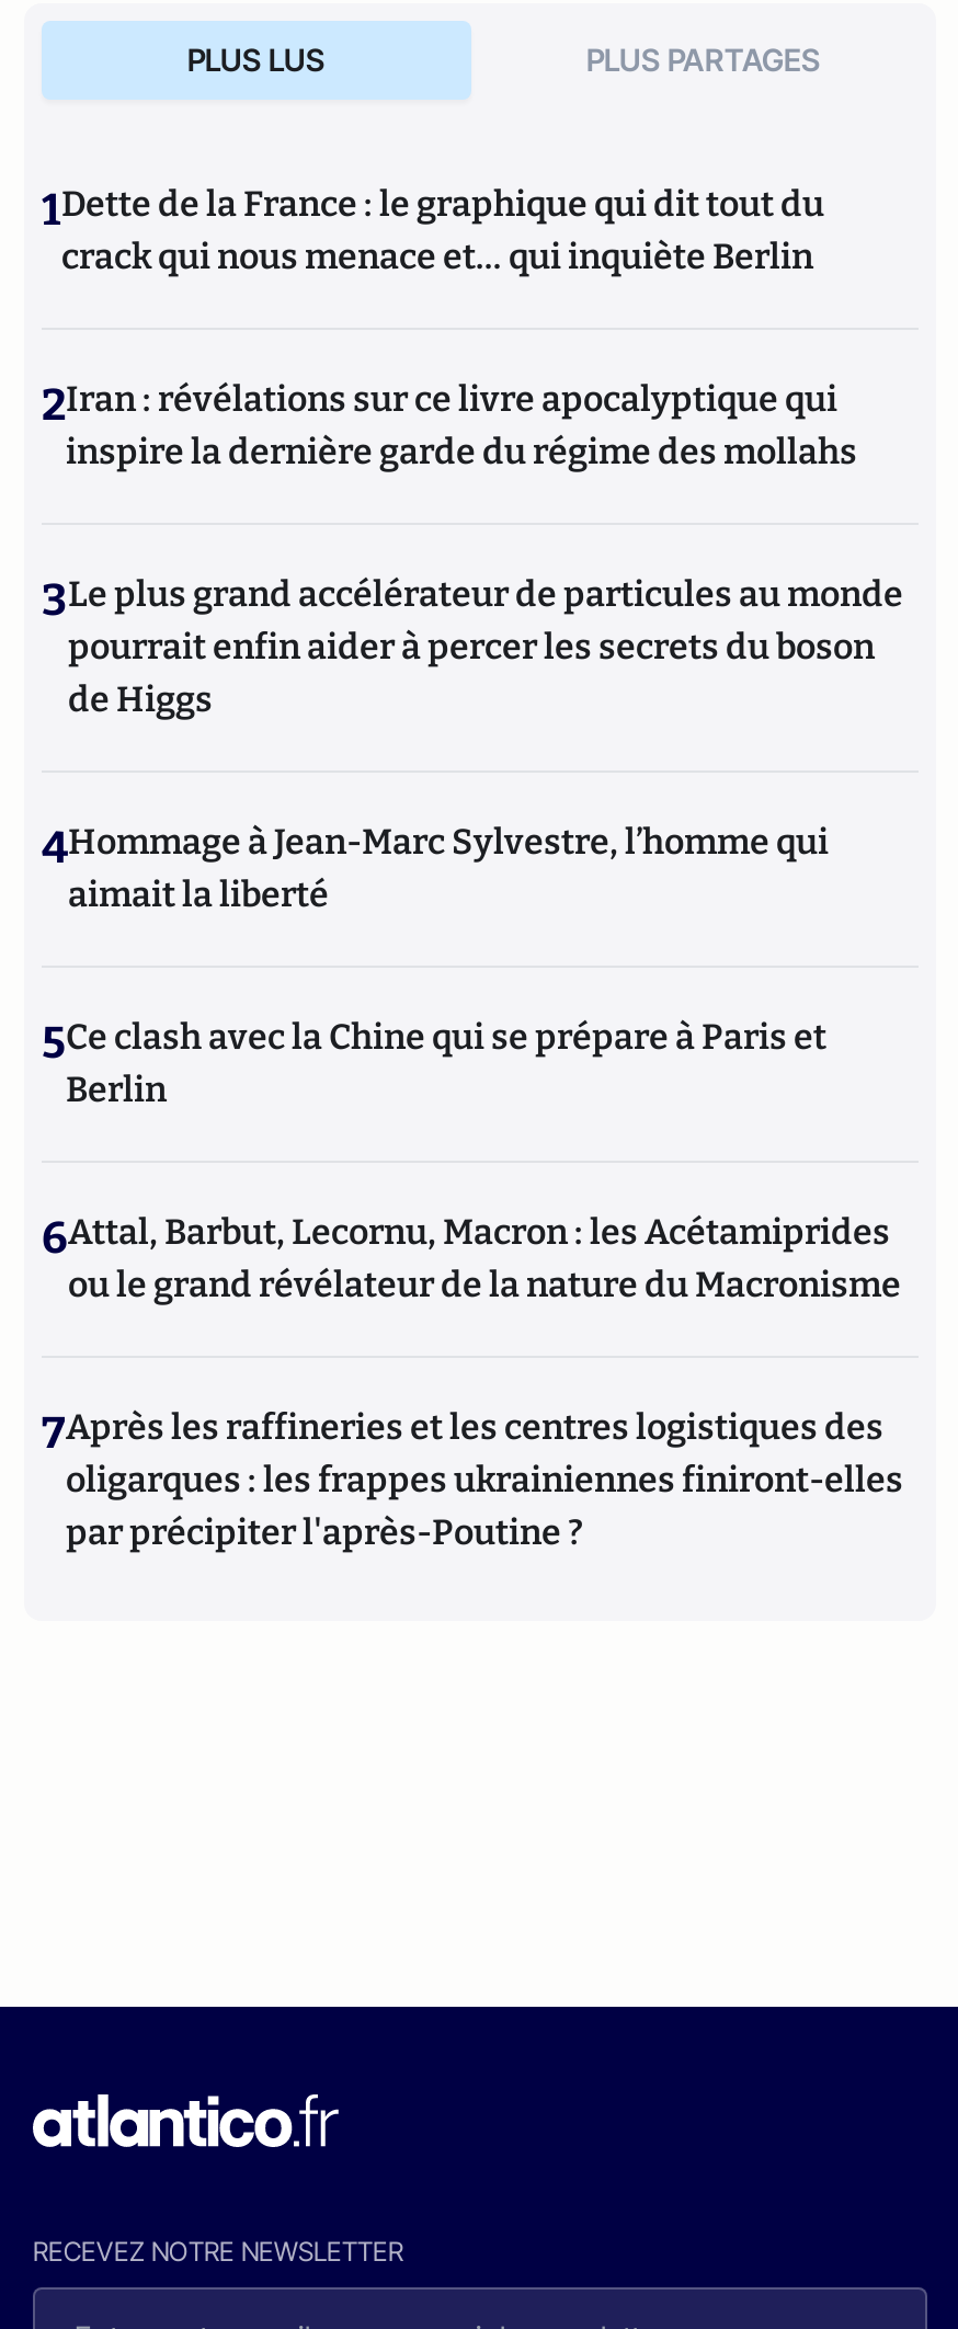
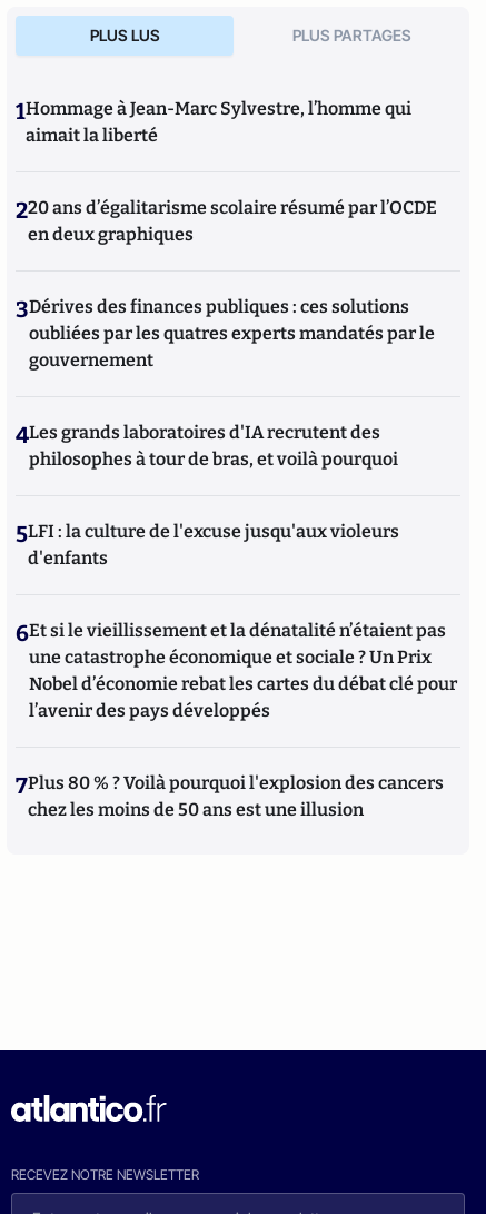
[42,183,903,873] 1Dette de la France : le graphique qui dit tout du | crack qui nous menace et… qui inquiète Berlin | 2Iran : révélations sur ce livre apocalyptique qui | inspire la dernière garde du régime des mollahs | 3Le plus grand accélérateur de particules au monde | pourrait enfin aider à percer les secrets du boson | de Higgs | 4Hommage à Jean-Marc Sylvestre, l’homme qui -> [16,98,411,124] 1Hommage à Jean-Marc Sylvestre, l’homme qui
moved [68,873,329,915] -> [26,124,158,146]: aimait la liberté
[42,1016,903,1553] 5Ce clash avec la Chine qui se prépare à Paris et | Berlin | 6Attal, Barbut, Lecornu, Macron : les Acétamiprides | ou le grand révélateur de la nature du Macronisme | 7Après les raffineries et les centres logistiques des | oligarques : les frappes ukrainiennes finiront-elles | par précipiter l'après-Poutine ? -> [16,197,457,820] 220 ans d’égalitarisme scolaire résumé par l’OCDE | en deux graphiques | 3Dérives des finances publiques : ces solutions | oubliées par les quatres experts mandatés par le | gouvernement | 4Les grands laboratoires d'IA recrutent des | philosophes à tour de bras, et voilà pourquoi | 5LFI : la culture de l'excuse jusqu'aux violeurs | d'enfants | 6Et si le vieillissement et la dénatalité n’étaient pas | une catastrophe économique et sociale ? Un Prix | Nobel d’économie rebat les cartes du débat clé pour | l’avenir des pays développés | 7Plus 80 % ? Voilà pourquoi l'explosion des cancers | chez les moins de 50 ans est une illusion

